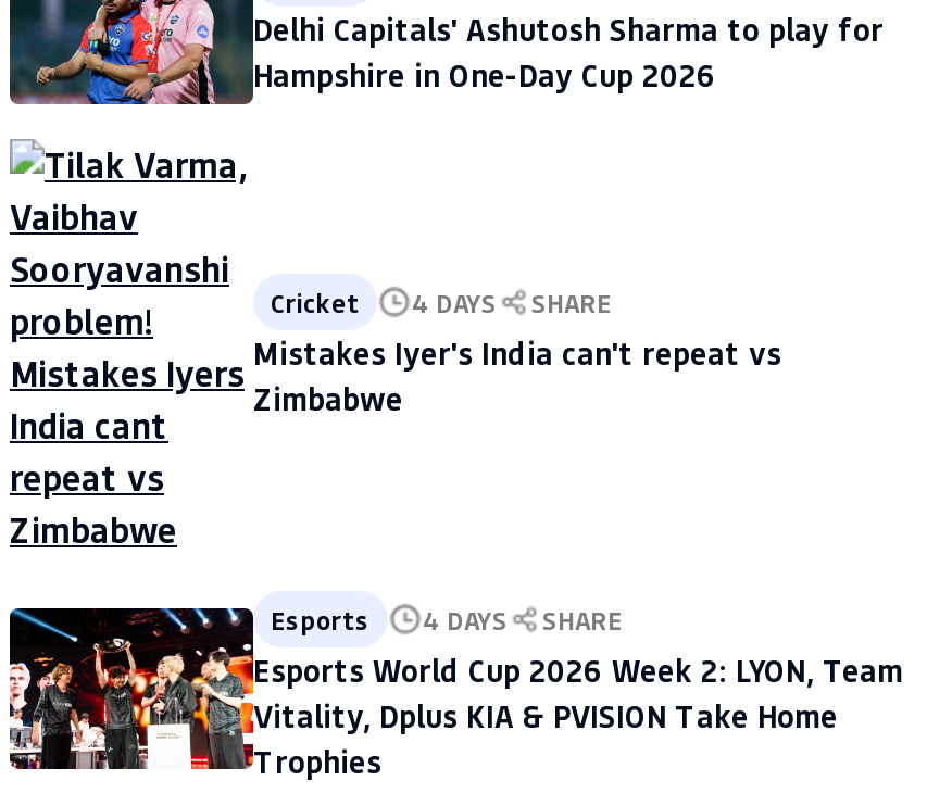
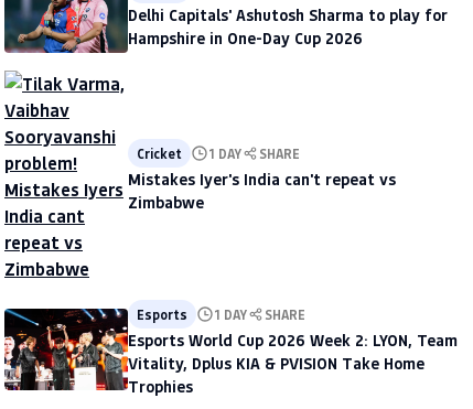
[271,285,612,320] Cricket 4 DAYS SHARE -> [137,145,300,162] Cricket 1 DAY SHARE
[271,603,623,637] Esports 4 DAYS SHARE -> [137,306,305,323] Esports 1 DAY SHARE

